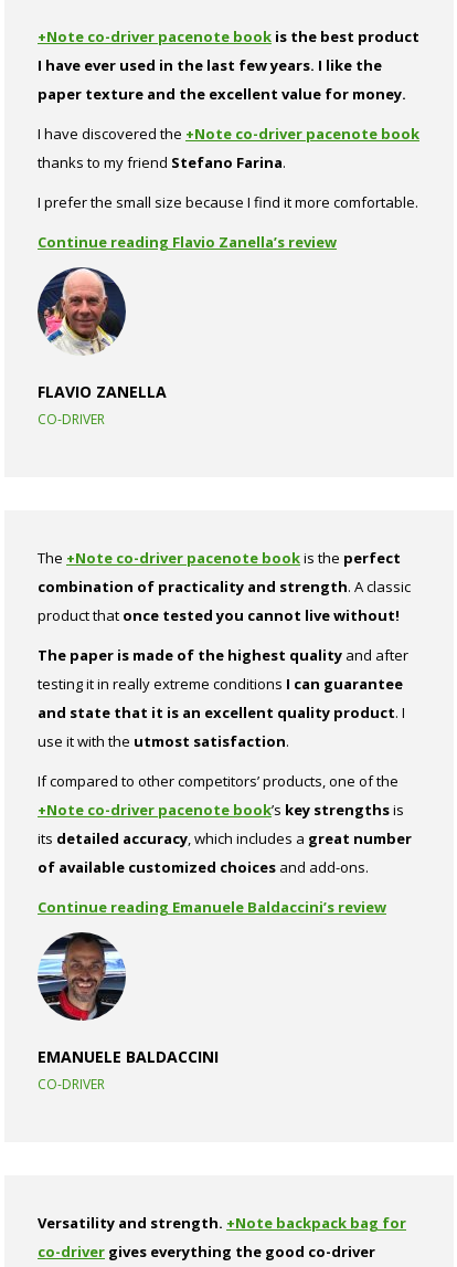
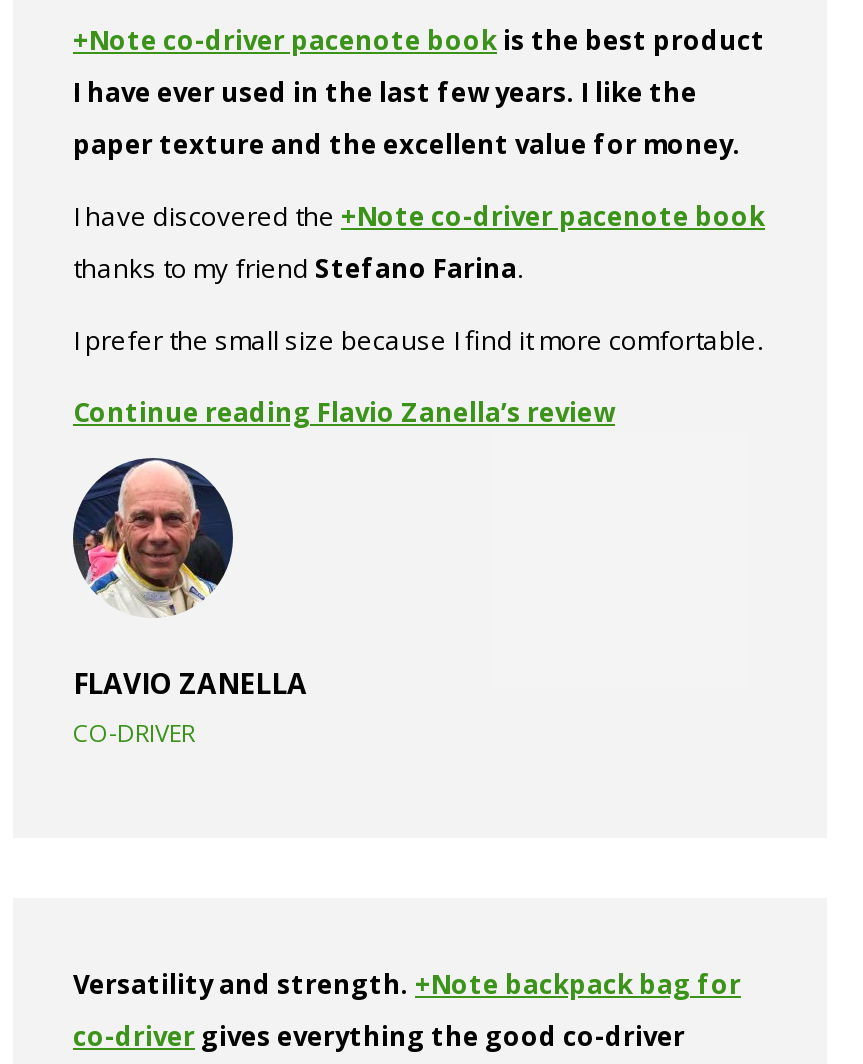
[38,548,412,917] The +Note co-driver pacenote book is the perfect | combination of practicality and strength. A classic | product that once tested you cannot live without! | The paper is made of the highest quality and after | testing it in really extreme conditions I can guarantee | and state that it is an excellent quality product. I | use it with the utmost satisfaction. | If compared to other competitors’ products, one of the | +Note co-driver pacenote book’s key strengths is | its detailed accuracy, which includes a great number | of available customized choices and add-ons. | Continue reading Emanuele Baldaccini’s review -> none
[38,932,219,1094] [image] | EMANUELE BALDACCINI | CO-DRIVER -> none

